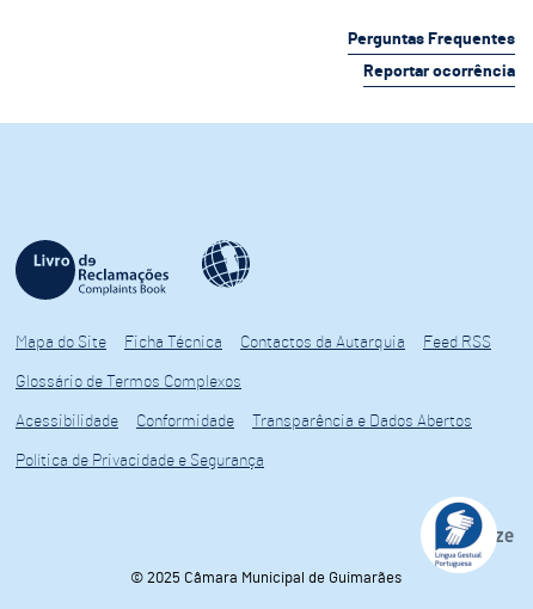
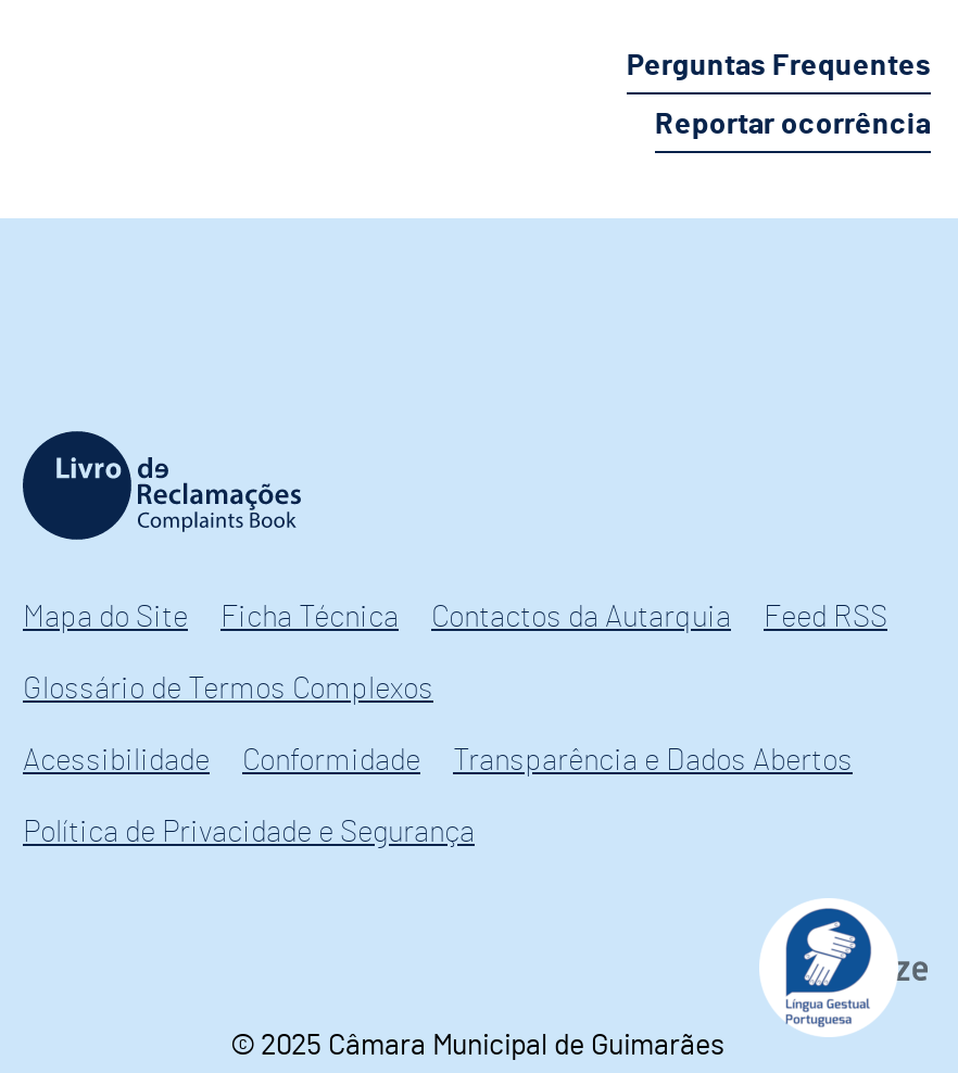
[201,240,251,288] [image] -> none

